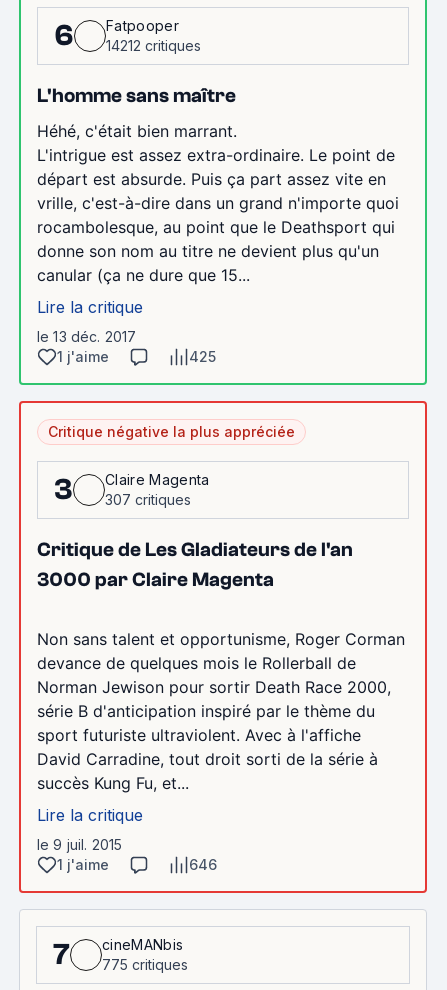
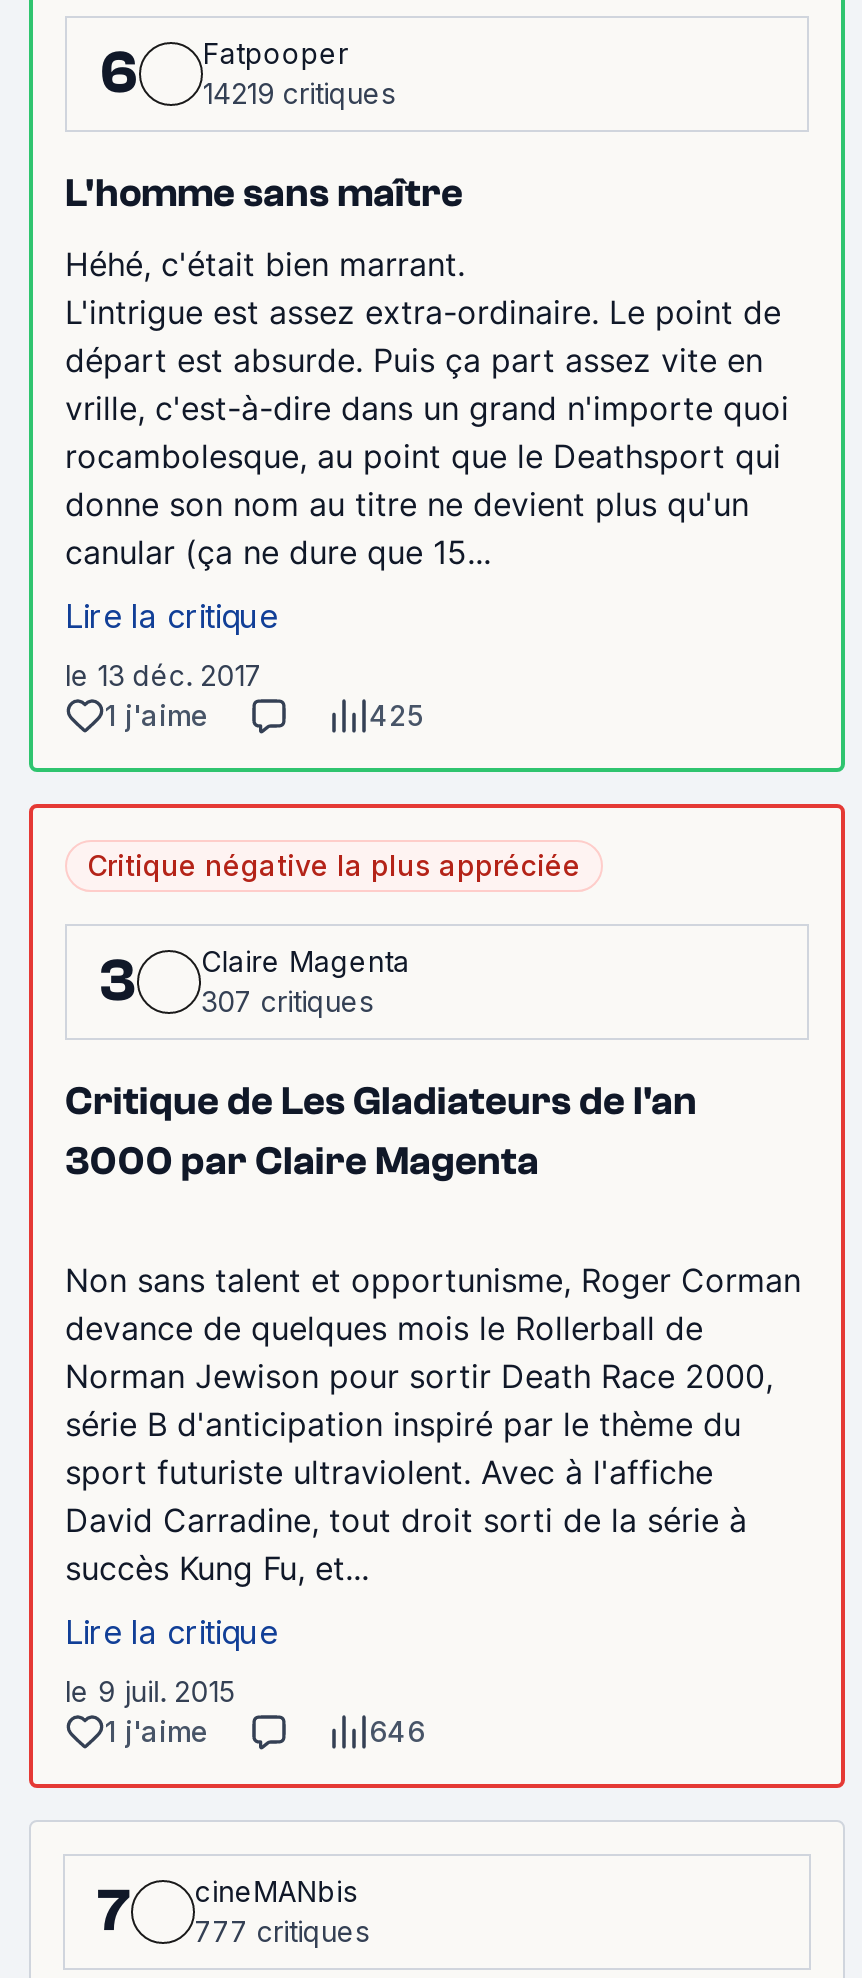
[54,17,201,54] 6 14212 critiques Fatpooper -> [99,36,395,110] 6 14219 critiques Fatpooper
[53,936,188,973] 7 775 critiques cineMANbis -> [97,1874,369,1948] 7 777 critiques cineMANbis

